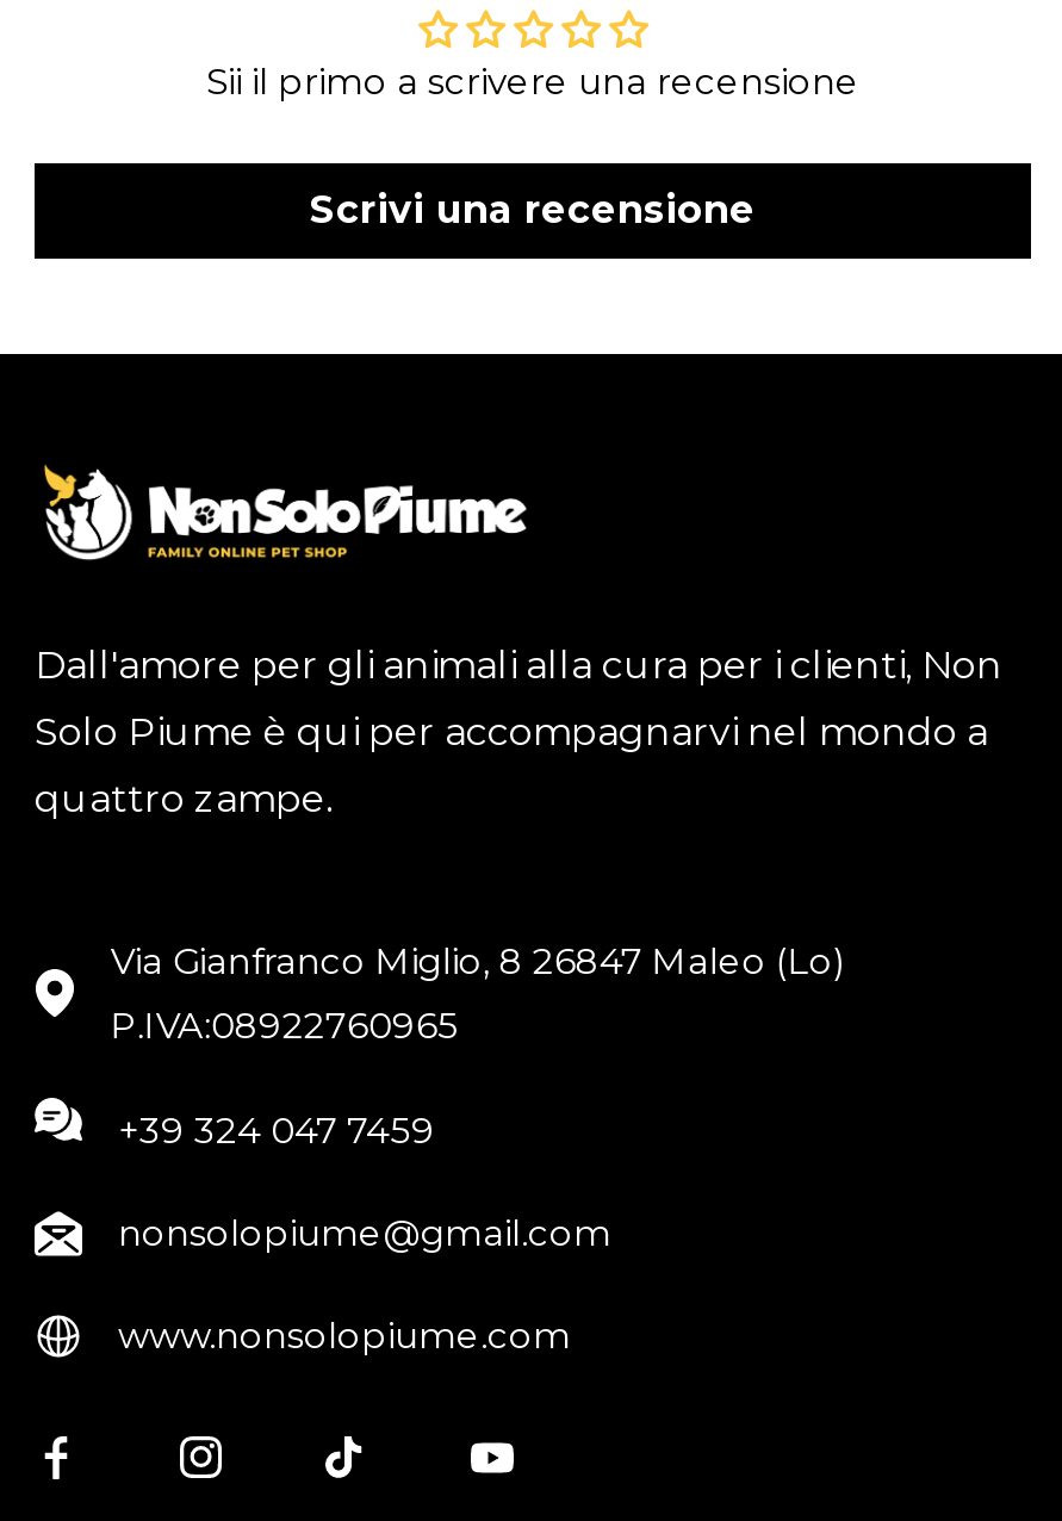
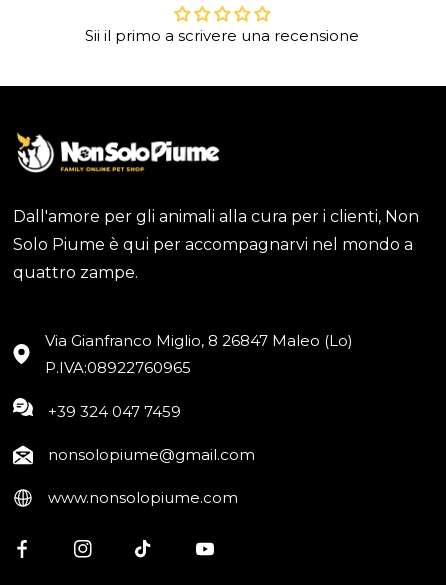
[310,186,756,231] Scrivi una recensione -> none

